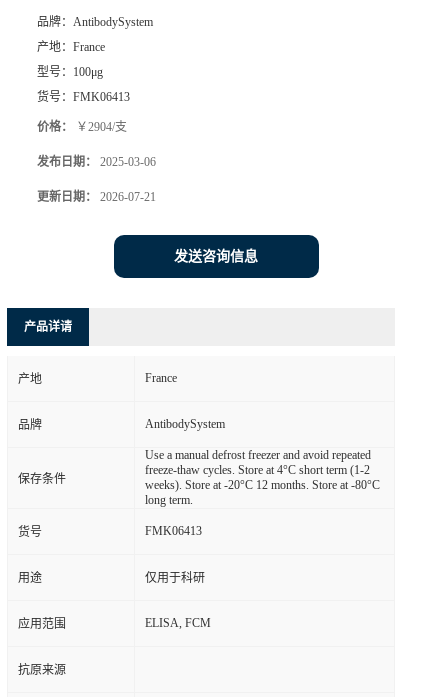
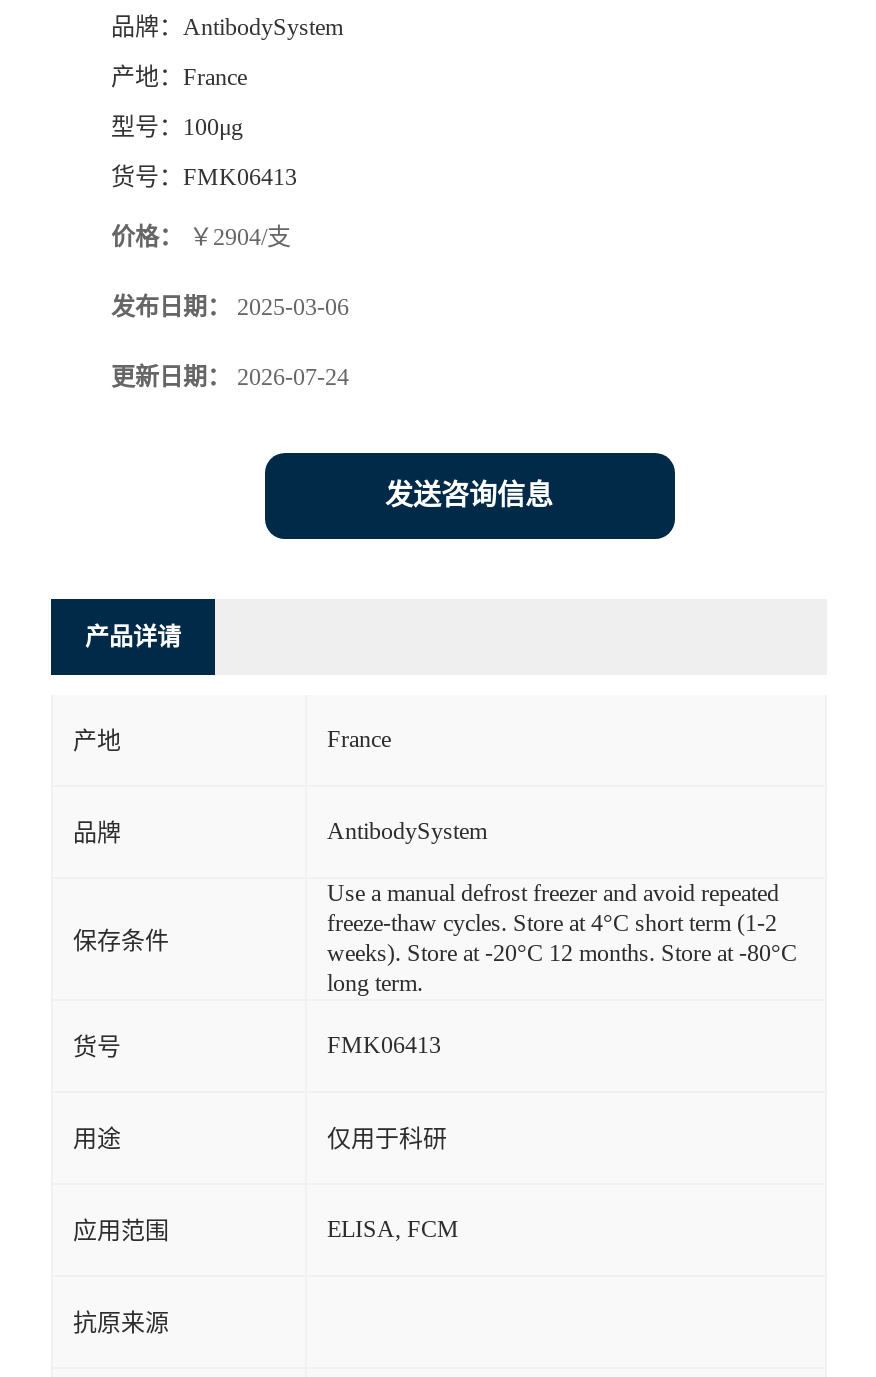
[37,190,156,204] 更新日期：2026-07-21 -> [111,364,349,392] 更新日期：2026-07-24

